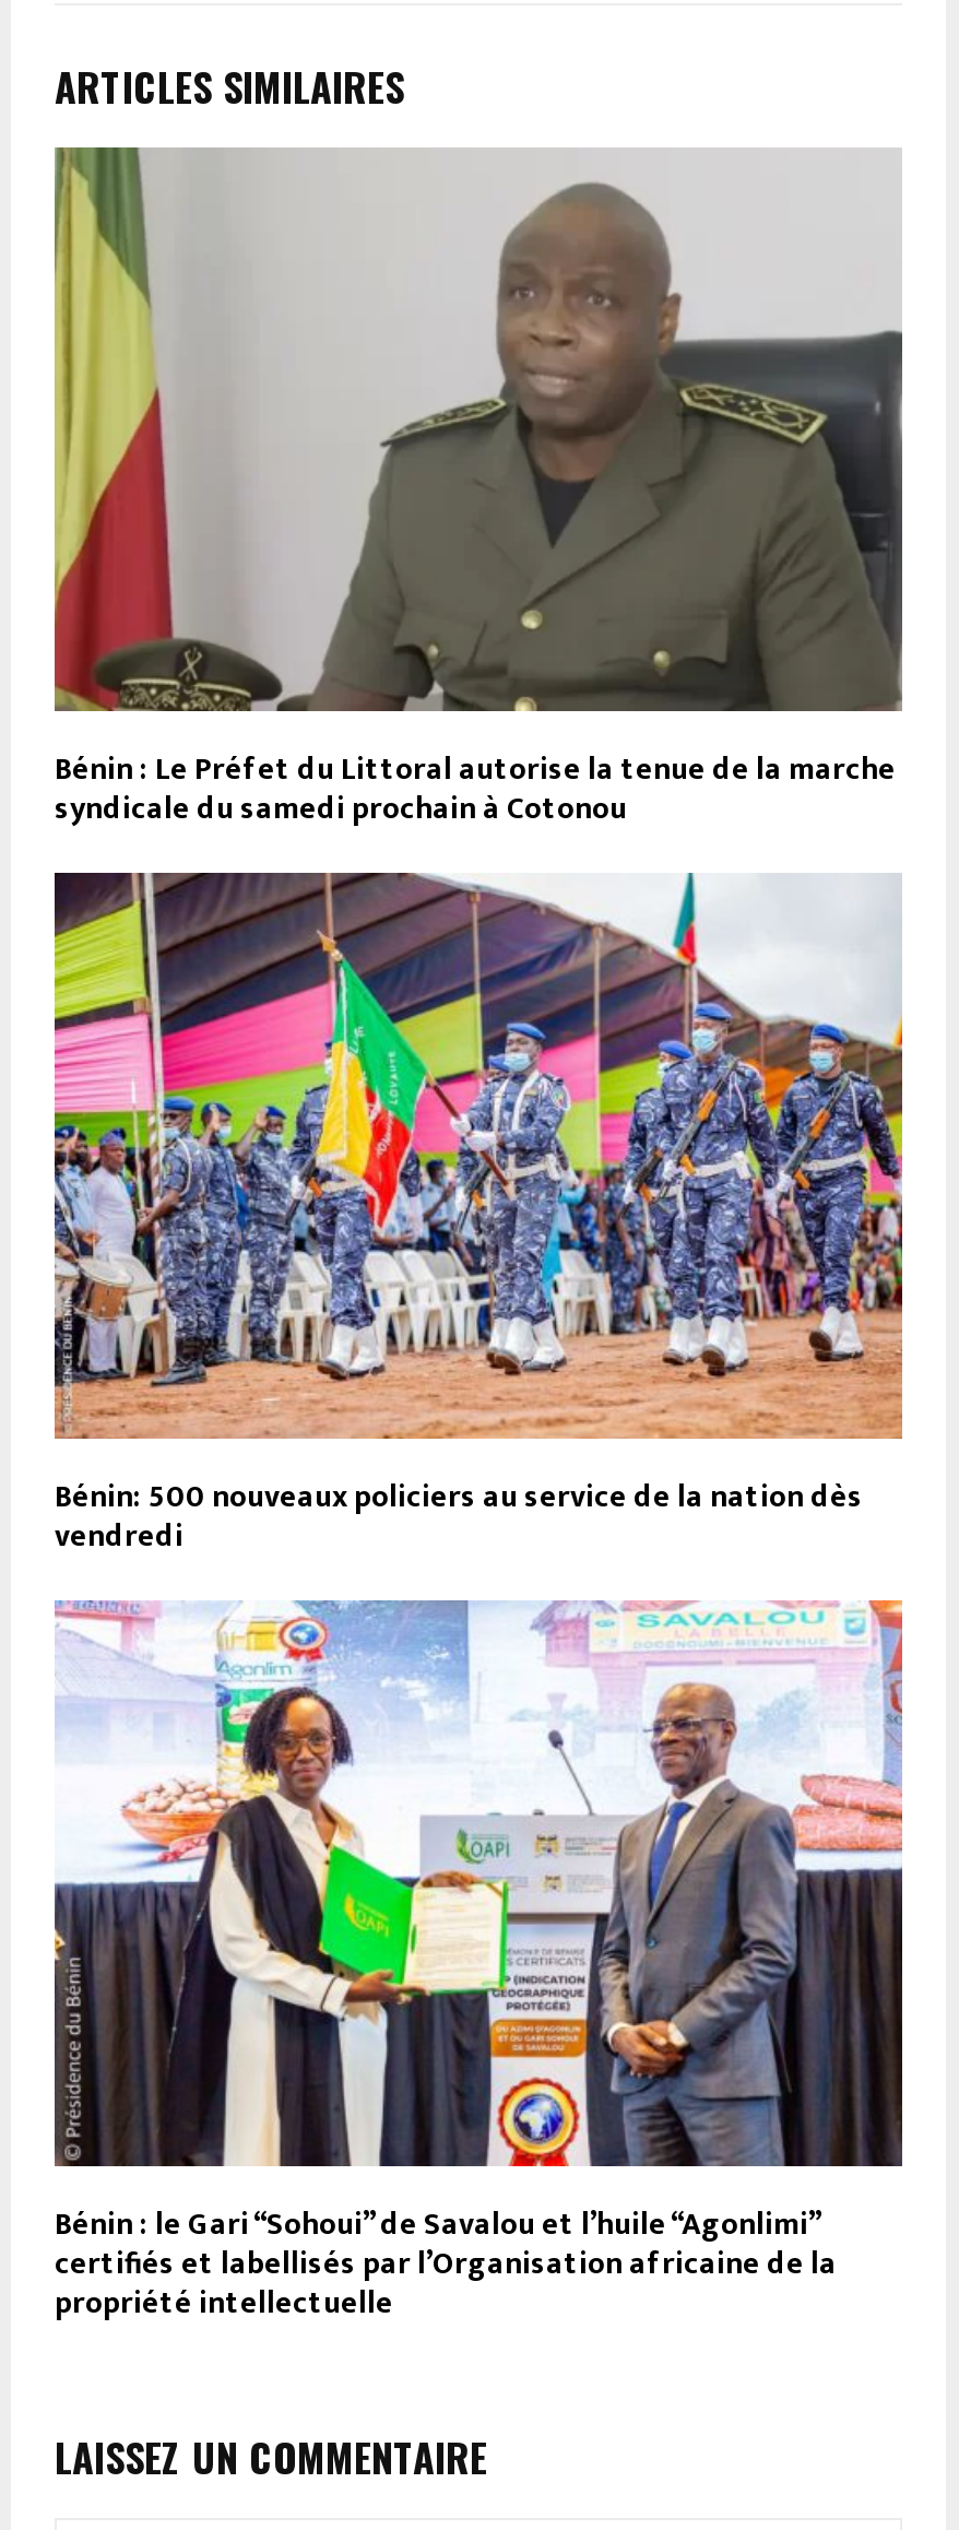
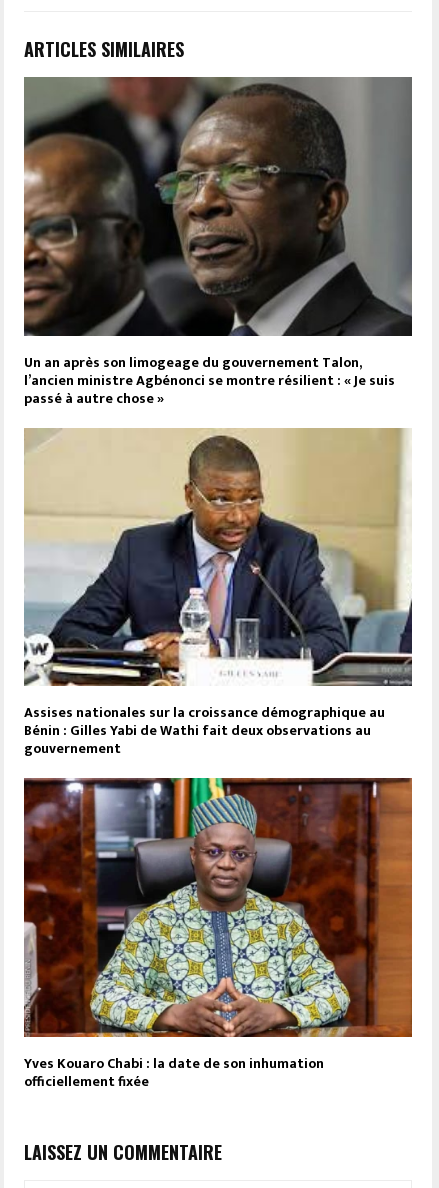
[52,150,904,835] [image] | Bénin : Le Préfet du Littoral autorise la tenue de la marche | syndicale du samedi prochain à Cotonou -> [23,77,412,410] [image] | Un an après son limogeage du gouvernement Talon, | l’ancien ministre Agbénonci se montre résilient : « Je suis | passé à autre chose »
[52,871,904,1561] [image] | Bénin: 500 nouveaux policiers au service de la nation dès | vendredi -> [23,427,413,760] [image] | Assises nationales sur la croissance démographique au | Bénin : Gilles Yabi de Wathi fait deux observations au | gouvernement
[52,1598,904,2328] [image] | Bénin : le Gari “Sohoui” de Savalou et l’huile “Agonlimi” | certifiés et labellisés par l’Organisation africaine de la | propriété intellectuelle -> [23,760,413,1093] [image] | Yves Kouaro Chabi : la date de son inhumation | officiellement fixée

